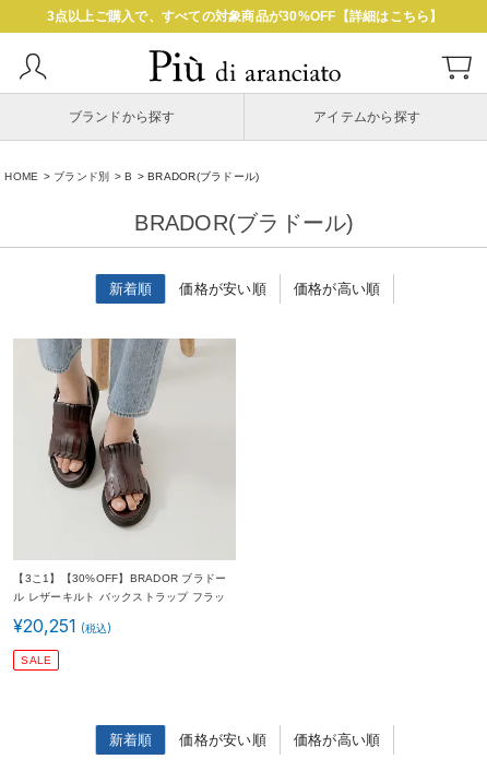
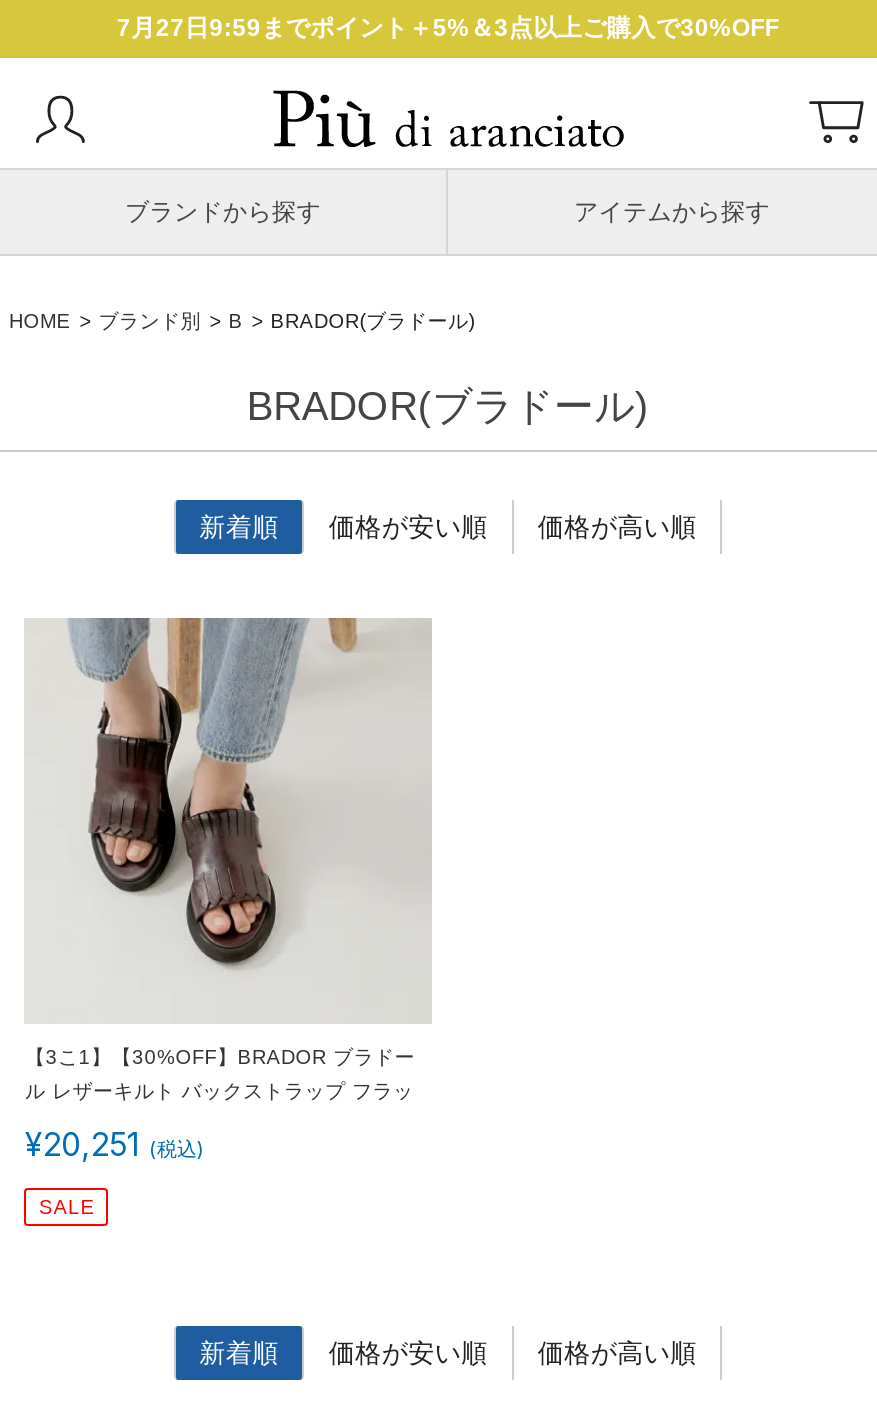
[46,9,443,24] 3点以上ご購入で、すべての対象商品が30%OFF【詳細はこちら】 -> [117,14,779,42] 7月27日9:59までポイント＋5%＆3点以上ご購入で30%OFF

